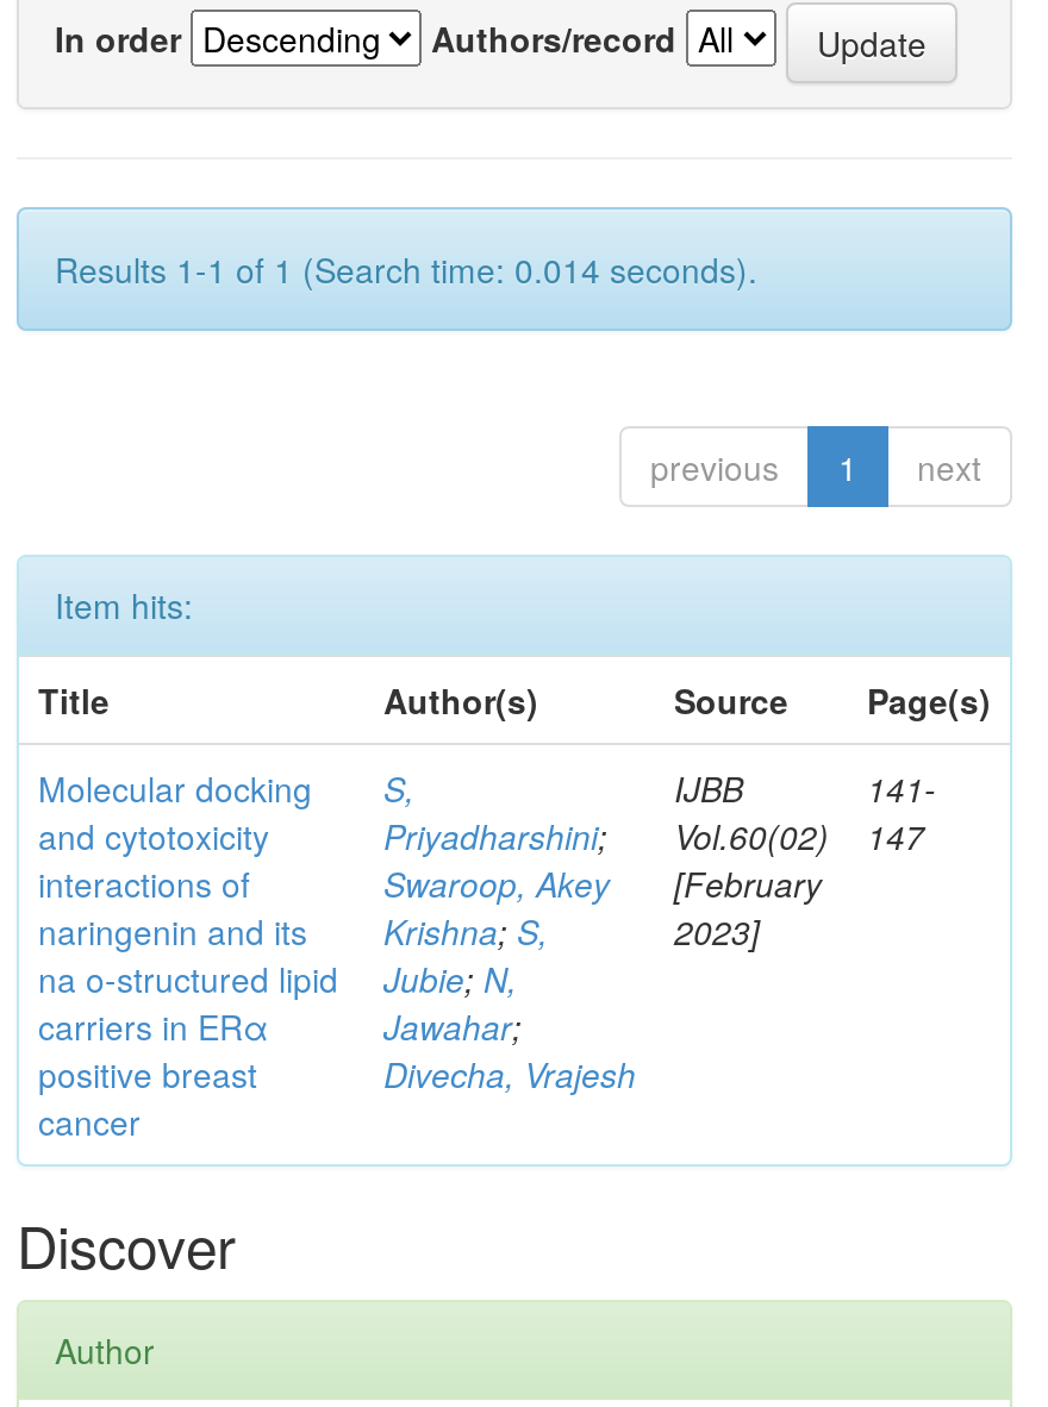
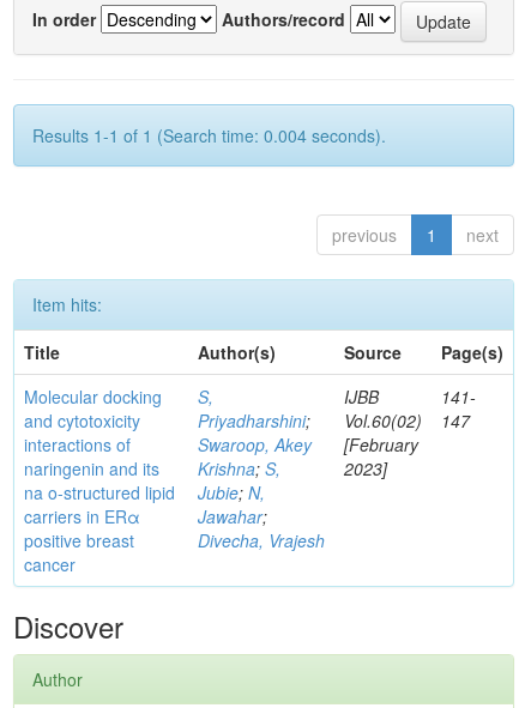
[55,245,757,293] Results 1-1 of 1 (Search time: 0.014 seconds). -> [32,123,386,147] Results 1-1 of 1 (Search time: 0.004 seconds).

